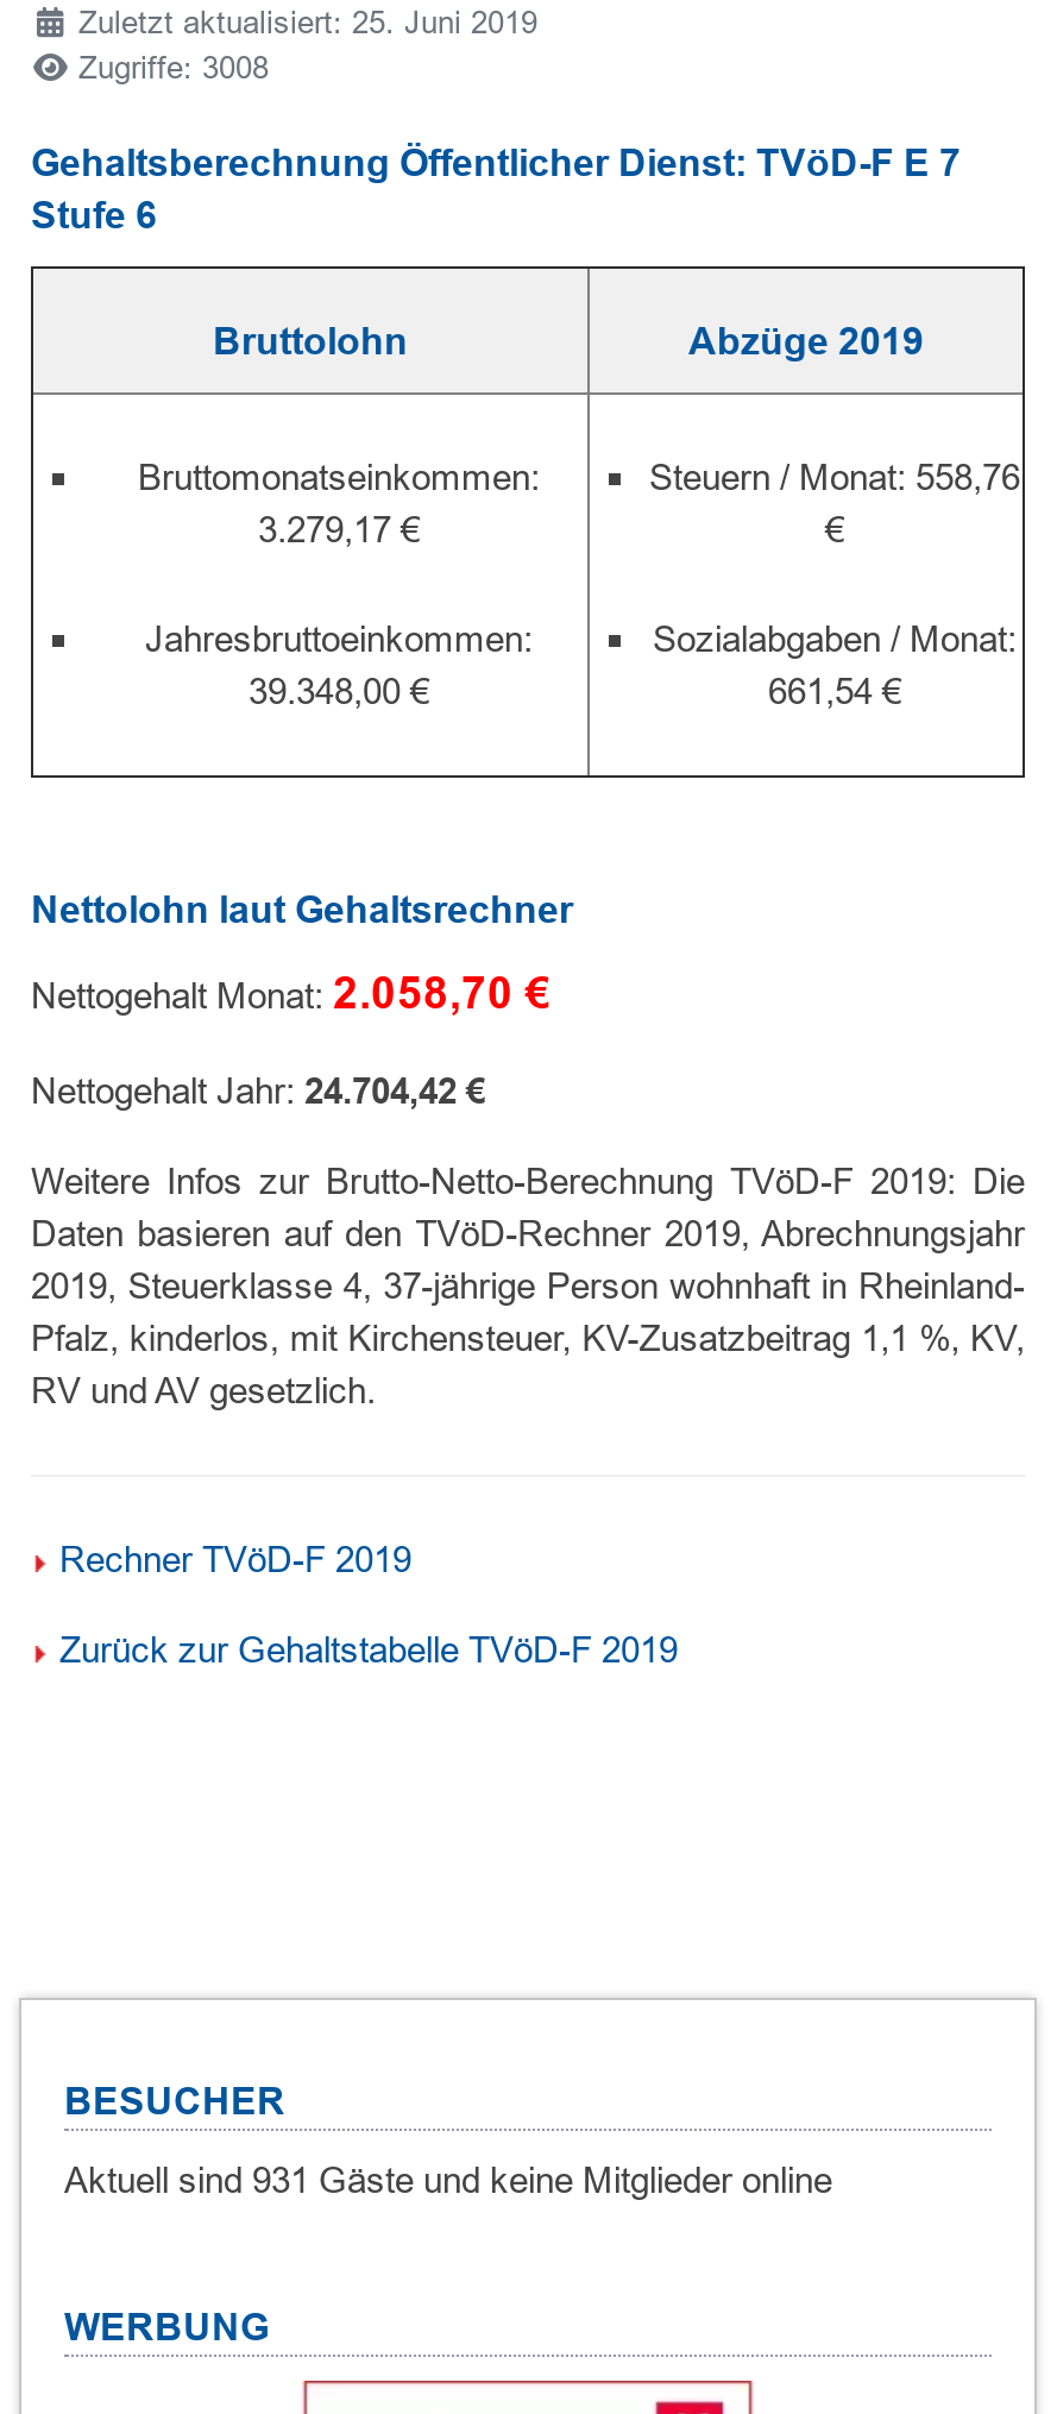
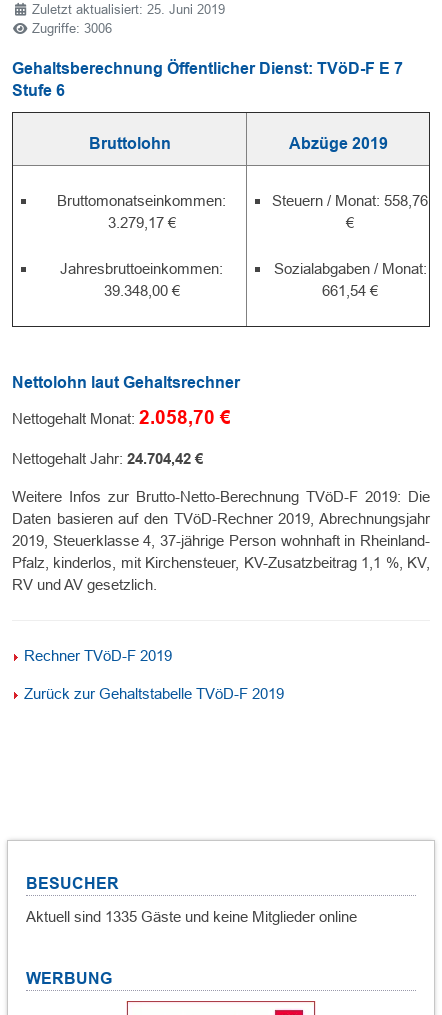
[78,49,269,85] Zugriffe: 3008 -> [32,21,112,36] Zugriffe: 3006
[64,2160,832,2200] Aktuell sind 931 Gäste und keine Mitglieder online -> [26,908,357,925] Aktuell sind 1335 Gäste und keine Mitglieder online

